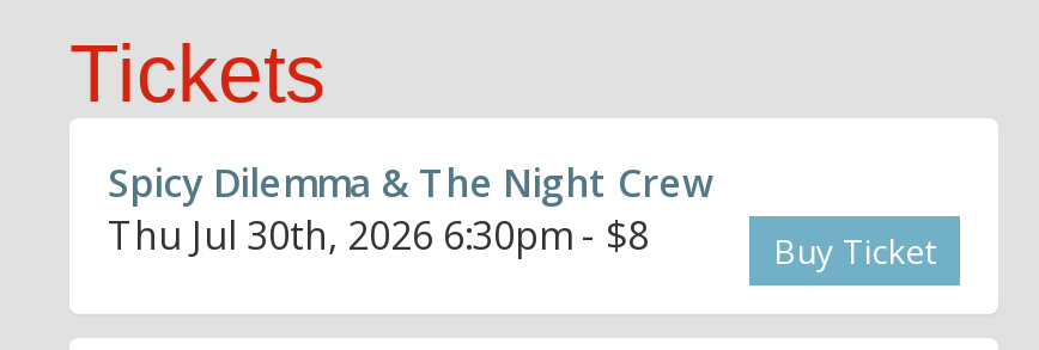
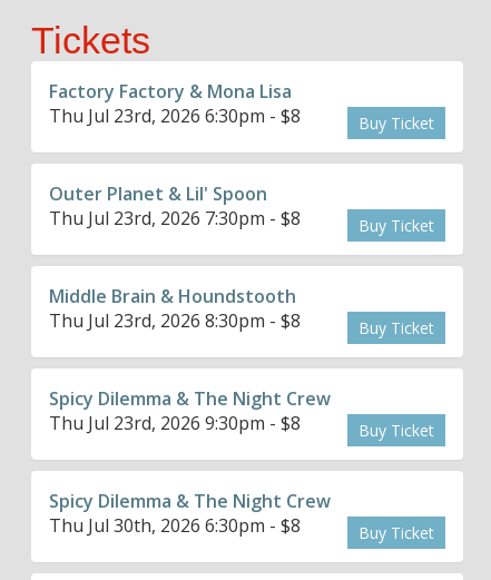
none -> [49,79,434,441] Factory Factory & Mona Lisa | Thu Jul 23rd, 2026 6:30pm - $8 | Buy Ticket | Outer Planet & Lil' Spoon | Thu Jul 23rd, 2026 7:30pm - $8 | Buy Ticket | Middle Brain & Houndstooth | Thu Jul 23rd, 2026 8:30pm - $8 | Buy Ticket | Spicy Dilemma & The Night Crew | Thu Jul 23rd, 2026 9:30pm - $8 | Buy Ticket

